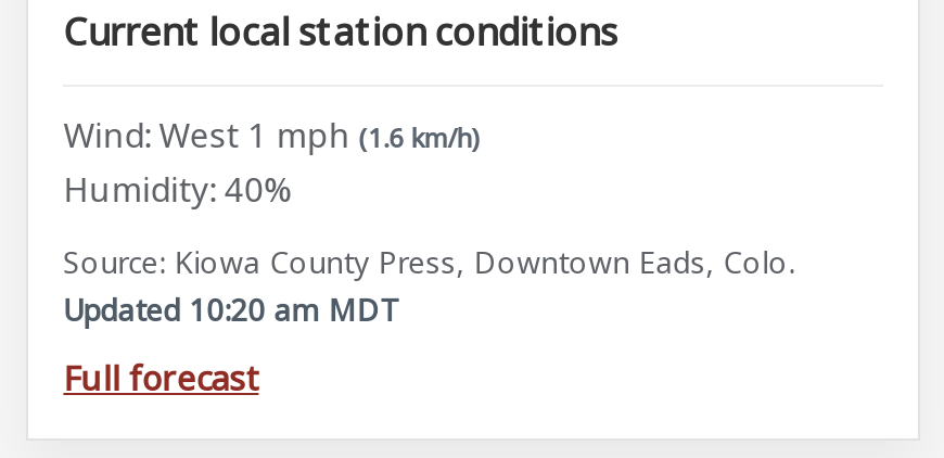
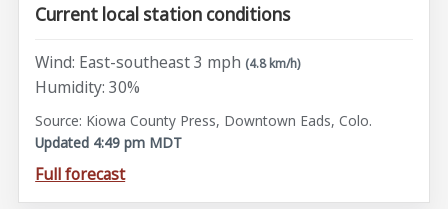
[63,110,478,158] Wind: West 1 mph (1.6 km/h) -> [35,51,300,73] Wind: East-southeast 3 mph (4.8 km/h)
[63,165,291,213] Humidity: 40% -> [35,76,140,98] Humidity: 30%
[63,289,400,330] Updated 10:20 am MDT -> [35,133,182,152] Updated 4:49 pm MDT

